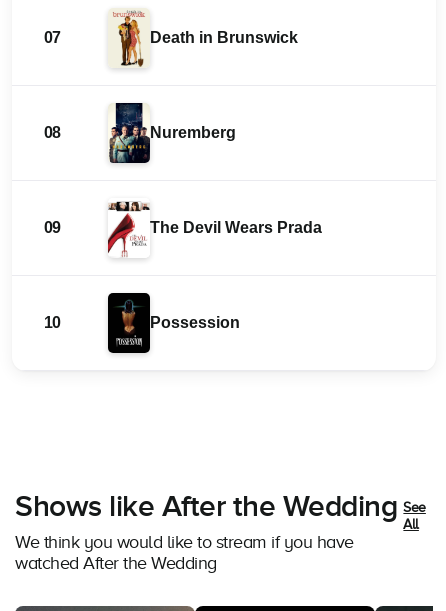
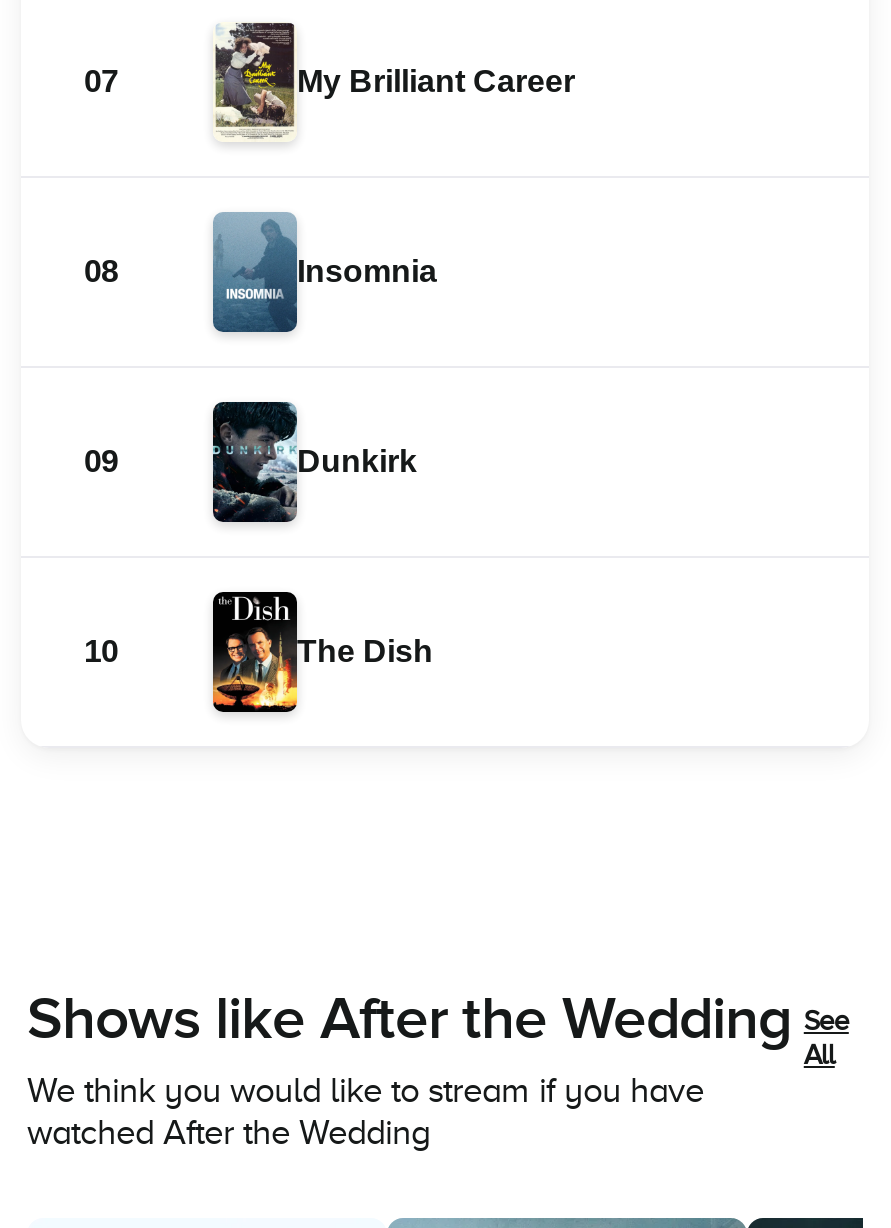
[109,9,298,67] [image] | Death in Brunswick -> [213,20,575,136] [image] | My Brilliant Career
[108,102,236,163] [image] | Nuremberg -> [211,212,437,332] [image] | Insomnia
[107,198,322,258] [image] | The Devil Wears Prada -> [211,400,417,524] [image] | Dunkirk
[107,295,240,352] [image] | Possession -> [211,594,433,710] [image] | The Dish

